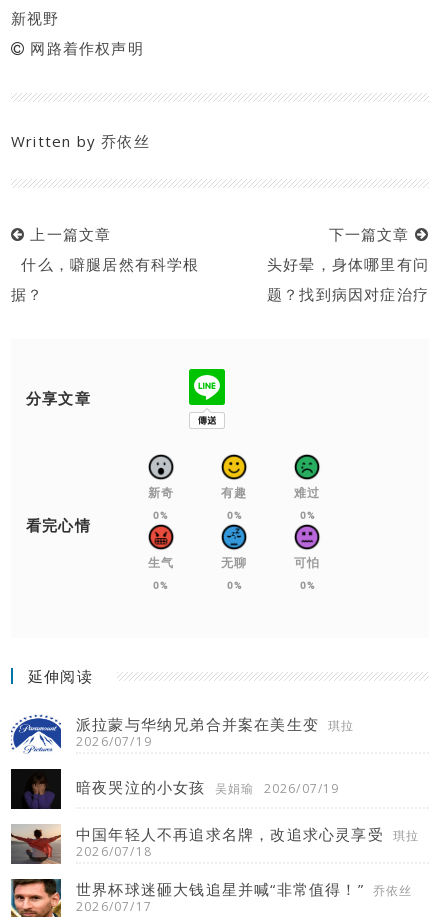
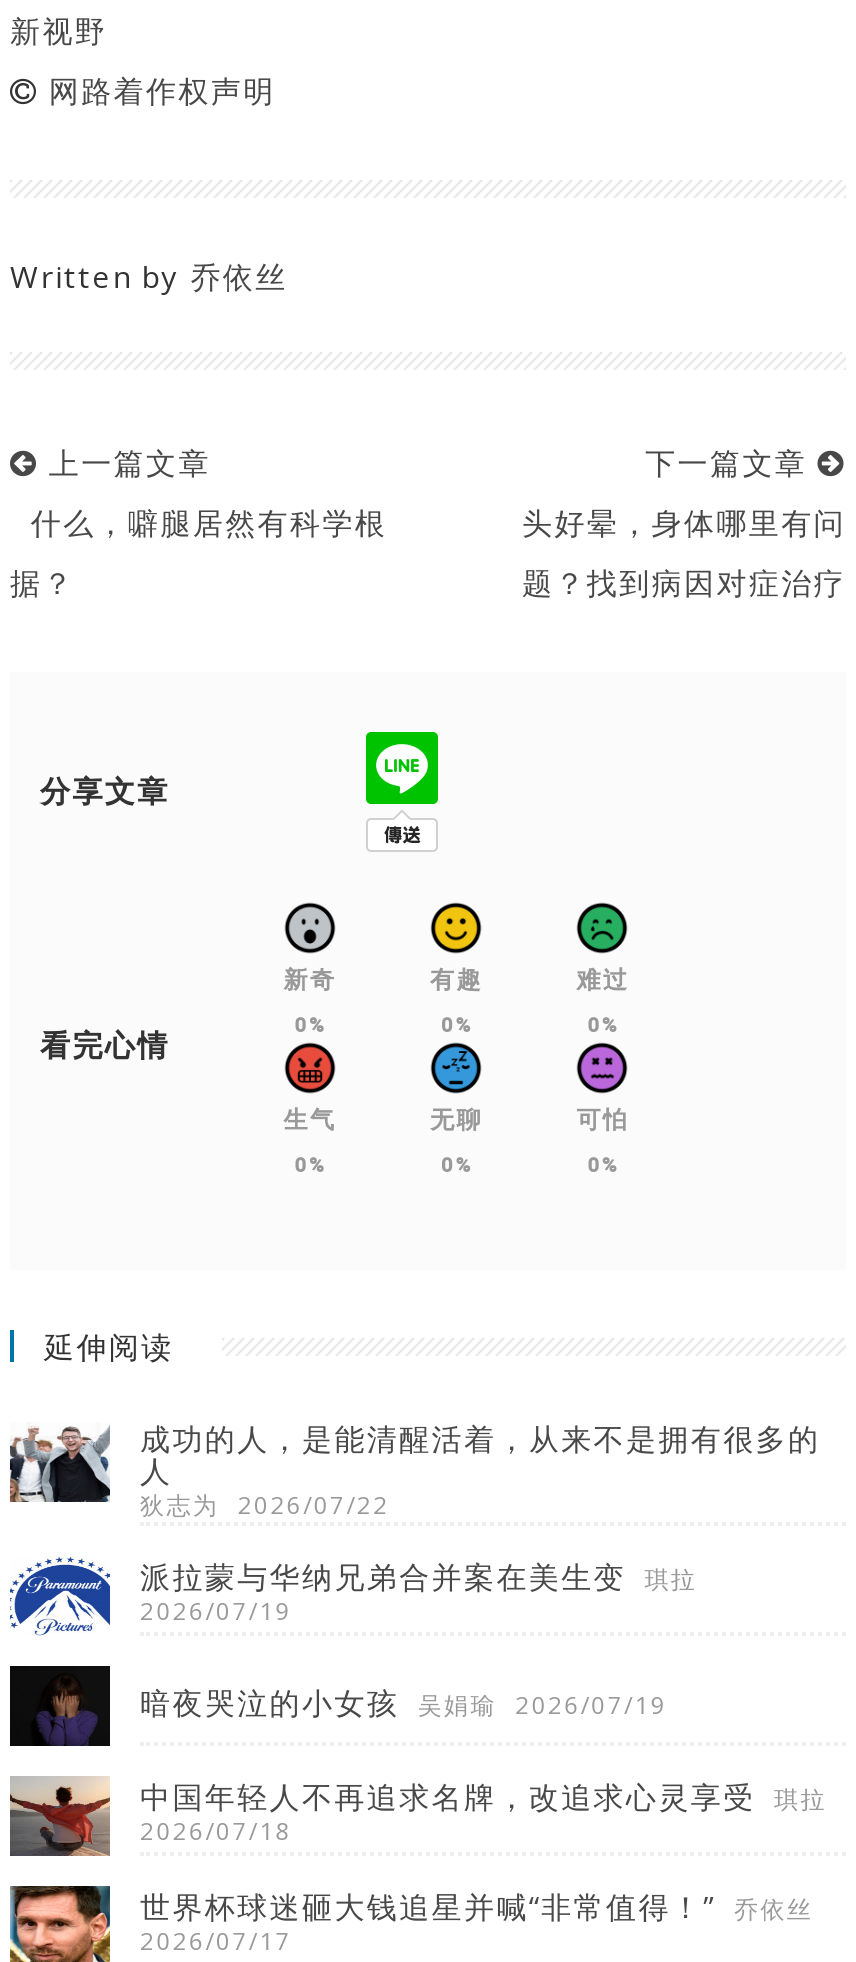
none -> [8,1417,820,1521] [image] | 成功的人，是能清醒活着，从来不是拥有很多的 | 人 | 狄志为 2026/07/22

